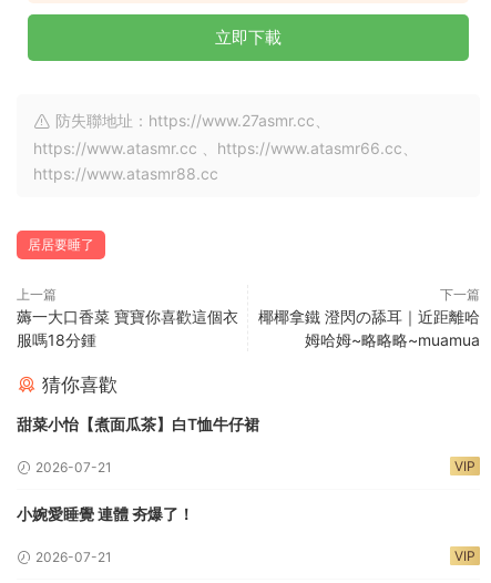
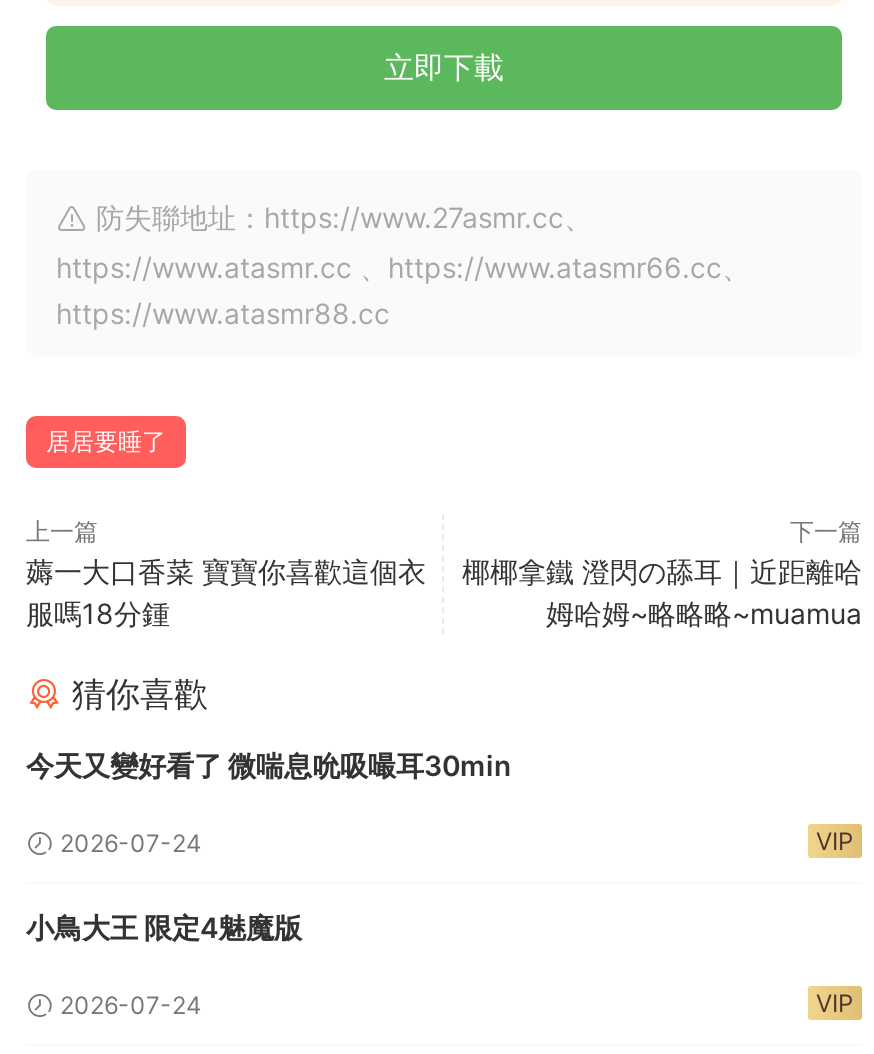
[17,414,259,433] 甜菜小怡【煮面瓜茶】白T恤牛仔裙 -> [26,747,512,781] 今天又變好看了 微喘息吮吸嘬耳30min
[32,459,112,475] 2026-07-21 -> [54,827,202,857] 2026-07-24
[17,504,194,523] 小婉愛睡覺 連體 夯爆了！ -> [26,909,302,943] 小鳥大王 限定4魅魔版
[32,548,112,565] 2026-07-21 -> [54,989,202,1019] 2026-07-24

